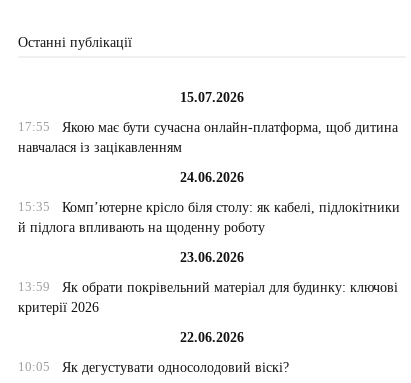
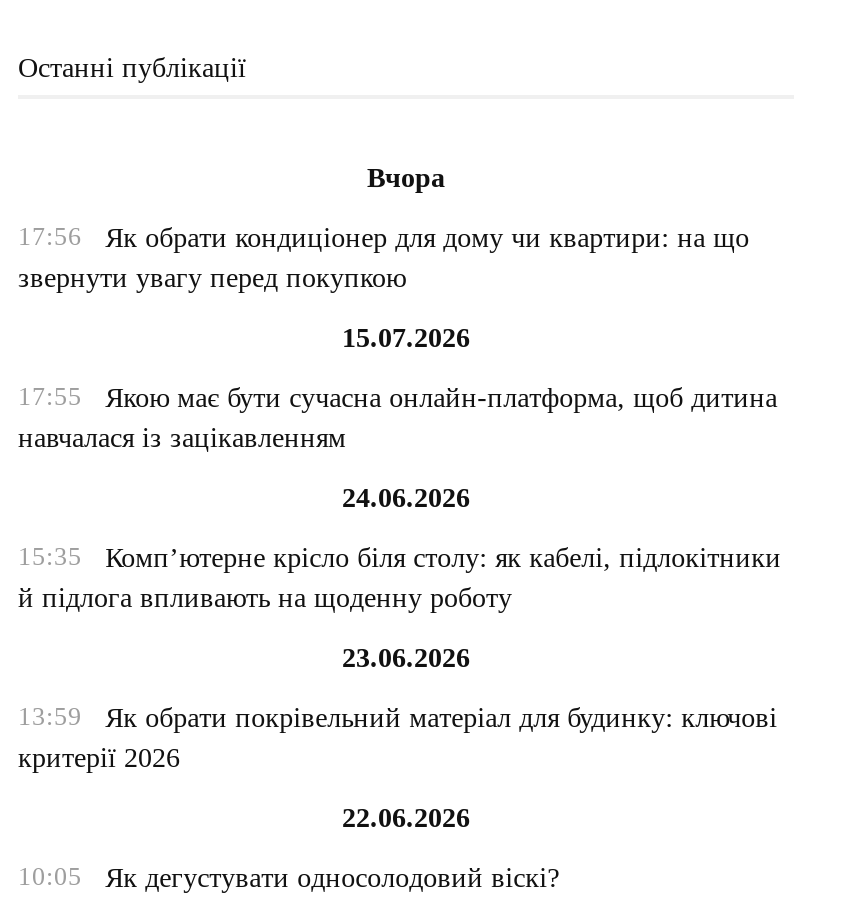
none -> [18,163,749,293] Вчора | 17:56 | Як обрати кондиціонер для дому чи квартири: на що | звернути увагу перед покупкою

